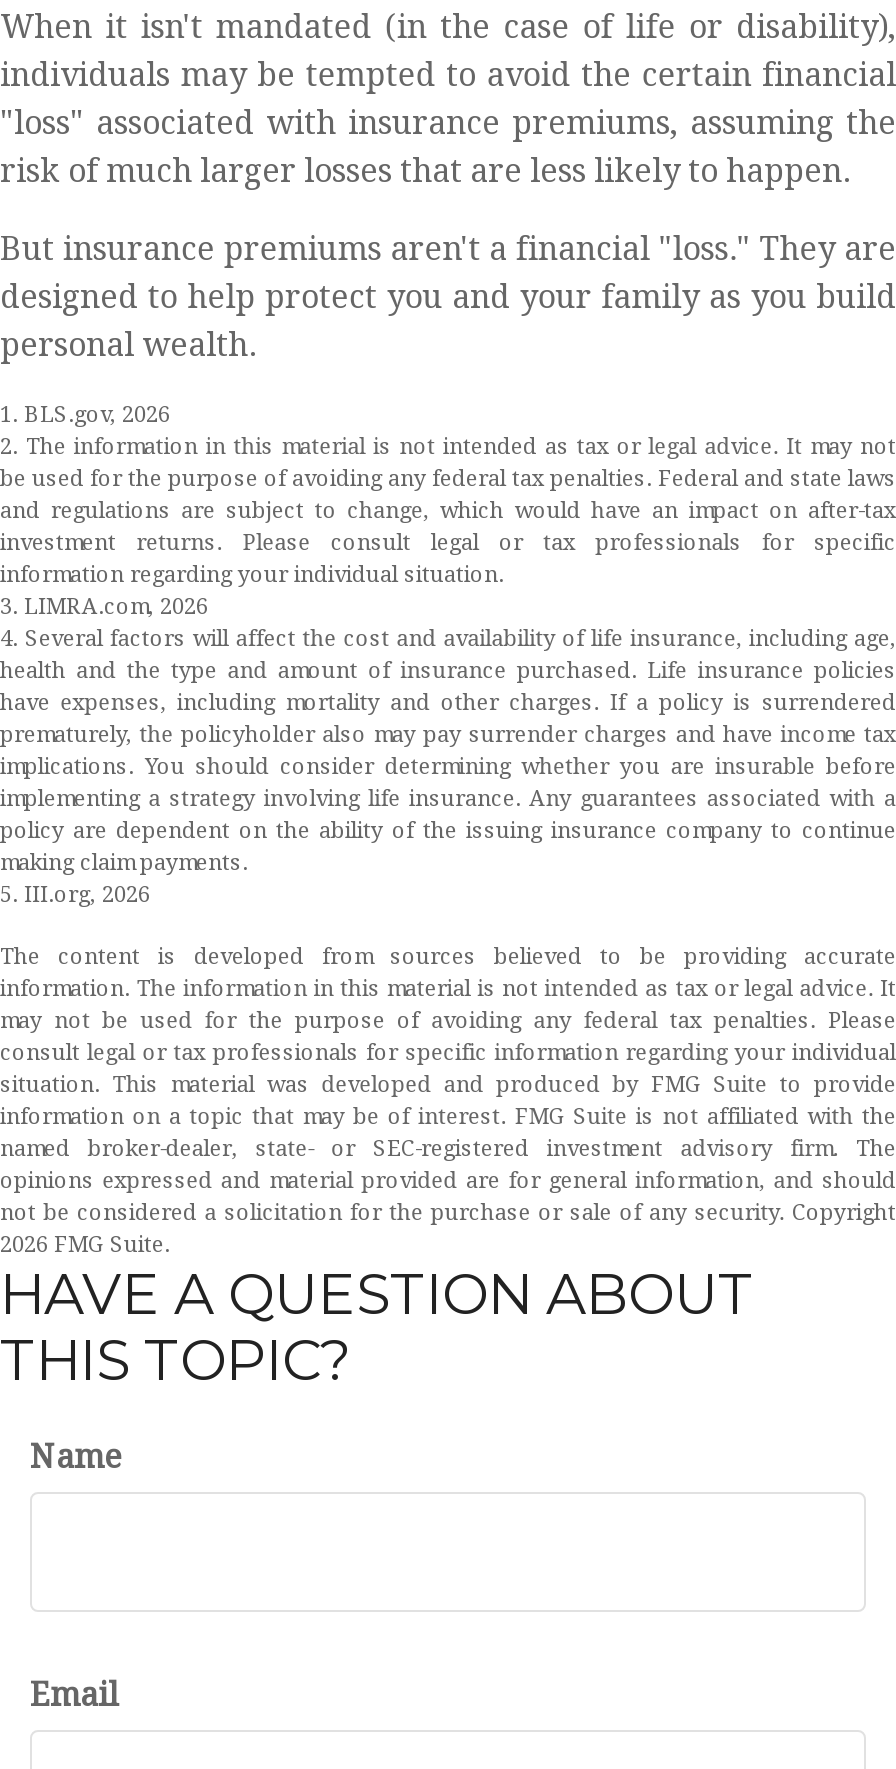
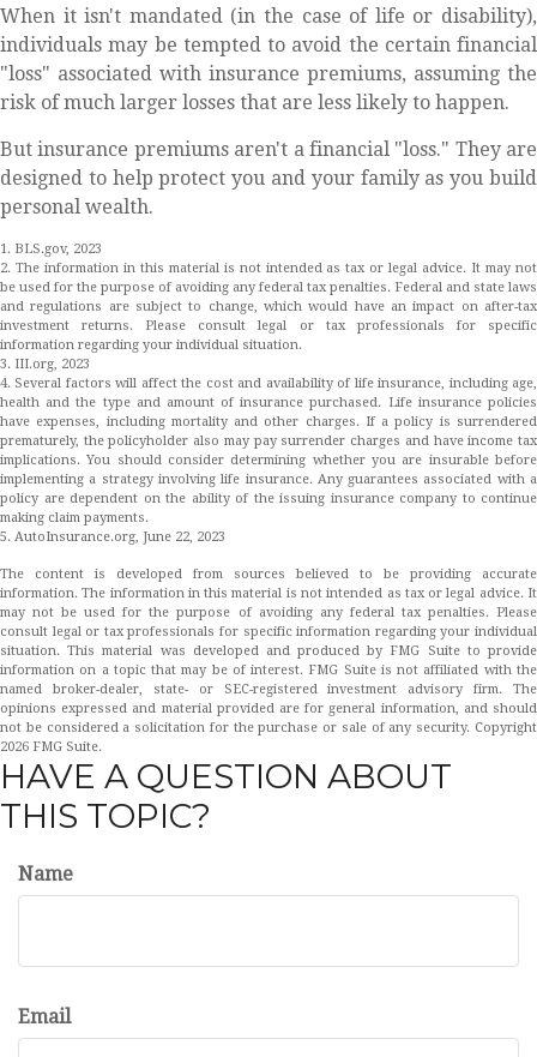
[0,401,170,427] 1. BLS.gov, 2026 -> [0,241,102,256] 1. BLS.gov, 2023
[0,593,208,619] 3. LIMRA.com, 2026 -> [0,356,90,371] 3. III.org, 2023
[0,881,150,907] 5. III.org, 2026 -> [0,529,225,544] 5. AutoInsurance.org, June 22, 2023

